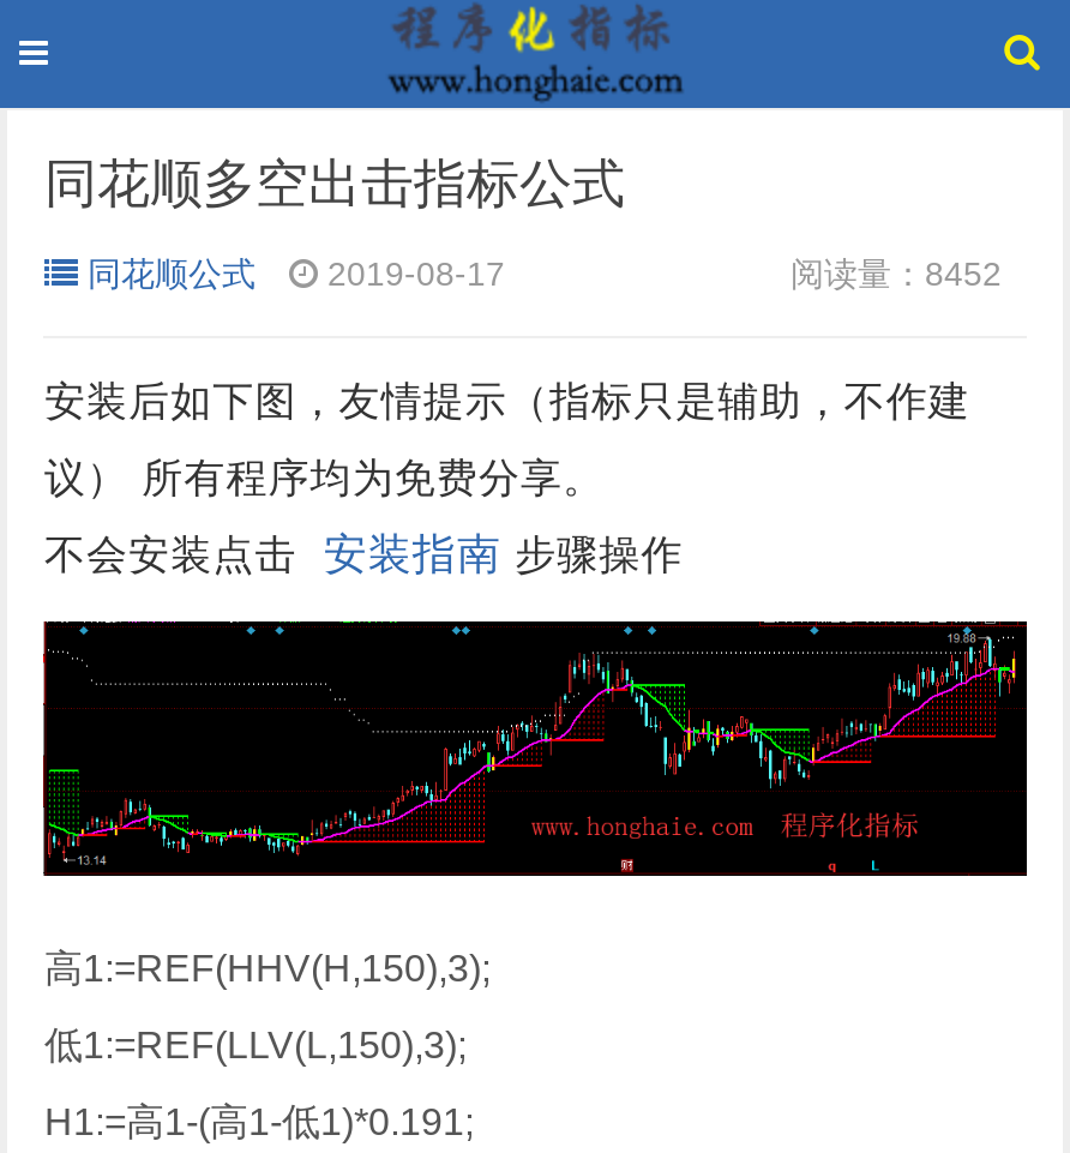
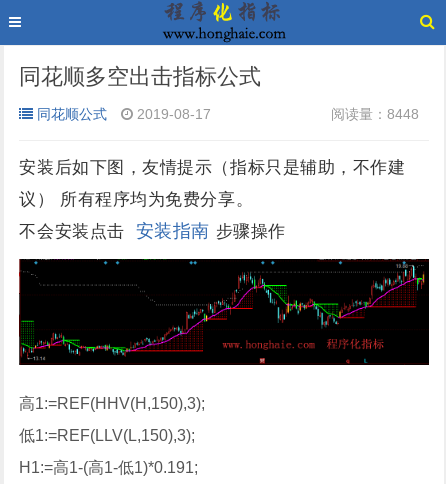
[791,253,1002,292] 阅读量：8452 -> [330,105,418,121] 阅读量：8448

